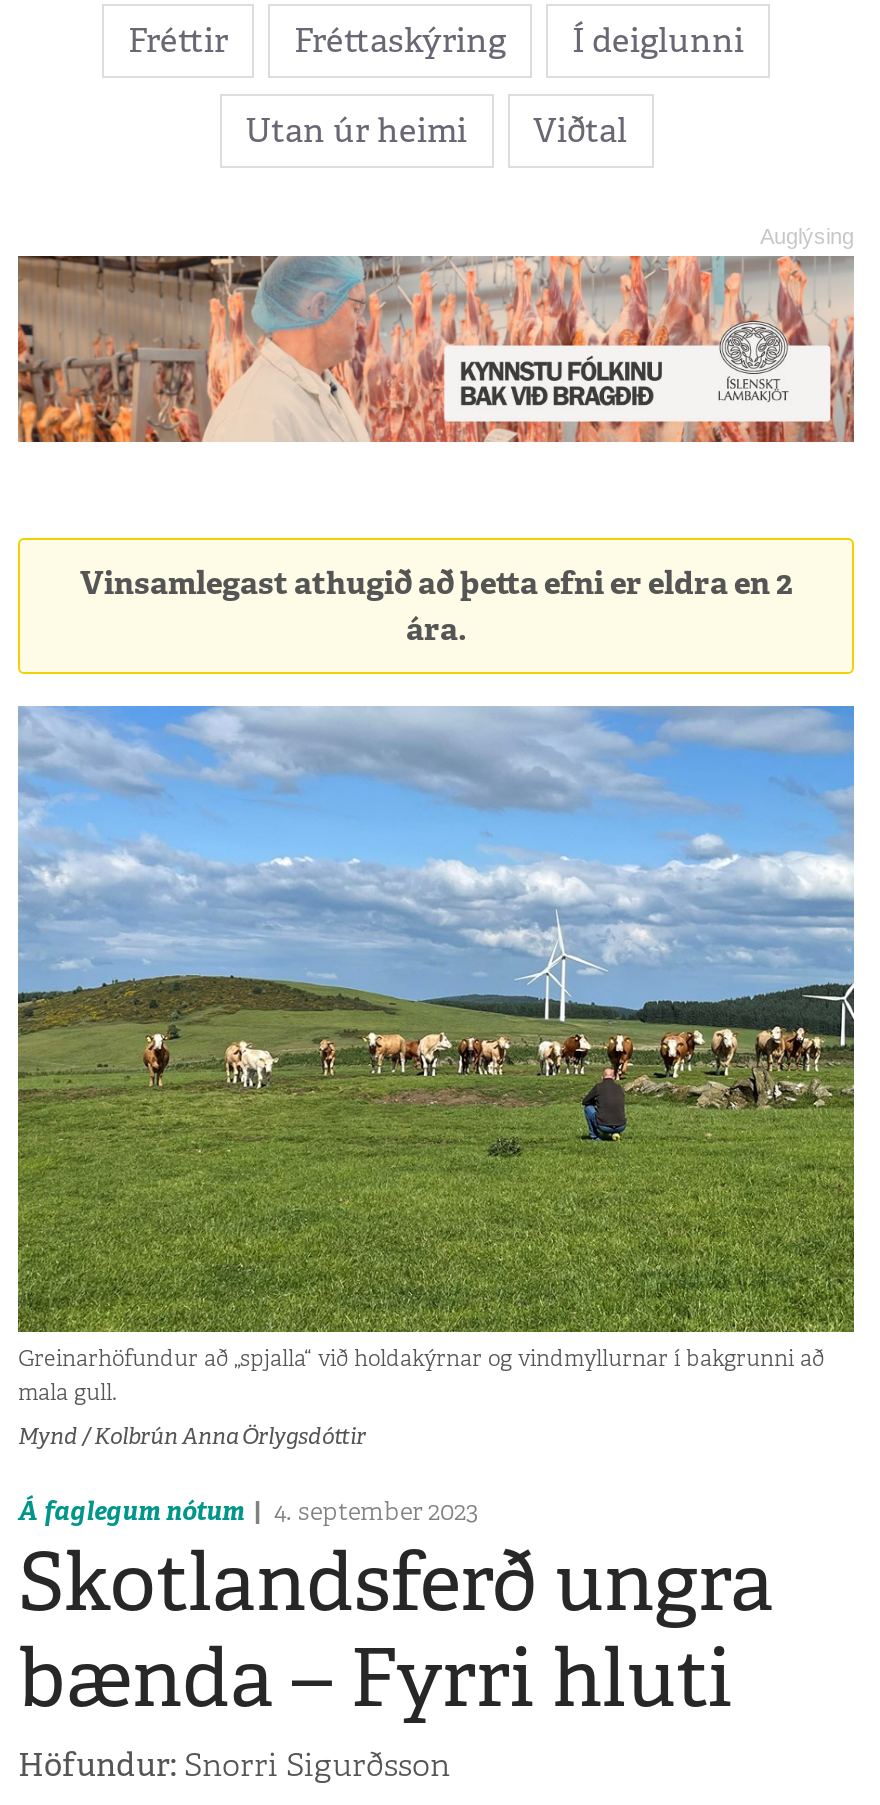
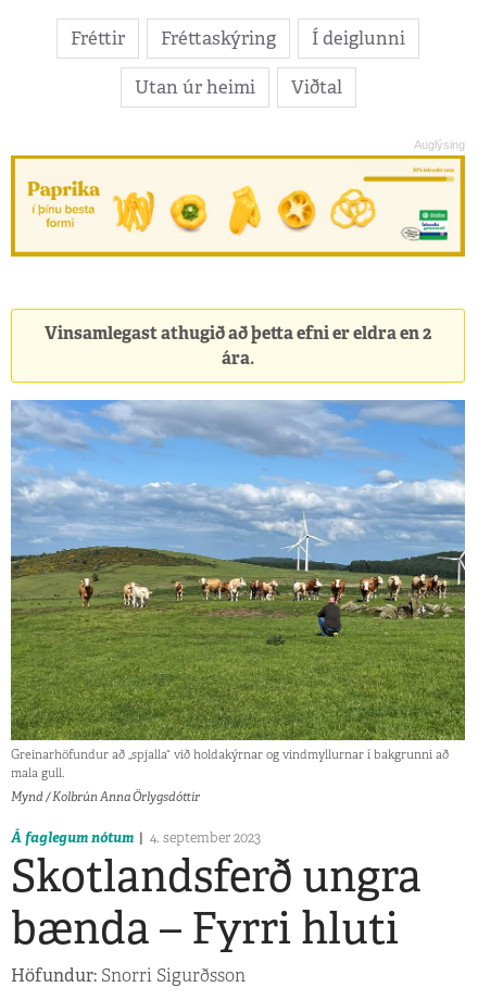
[16,254,856,444] [image] -> [10,154,466,258] [image]

